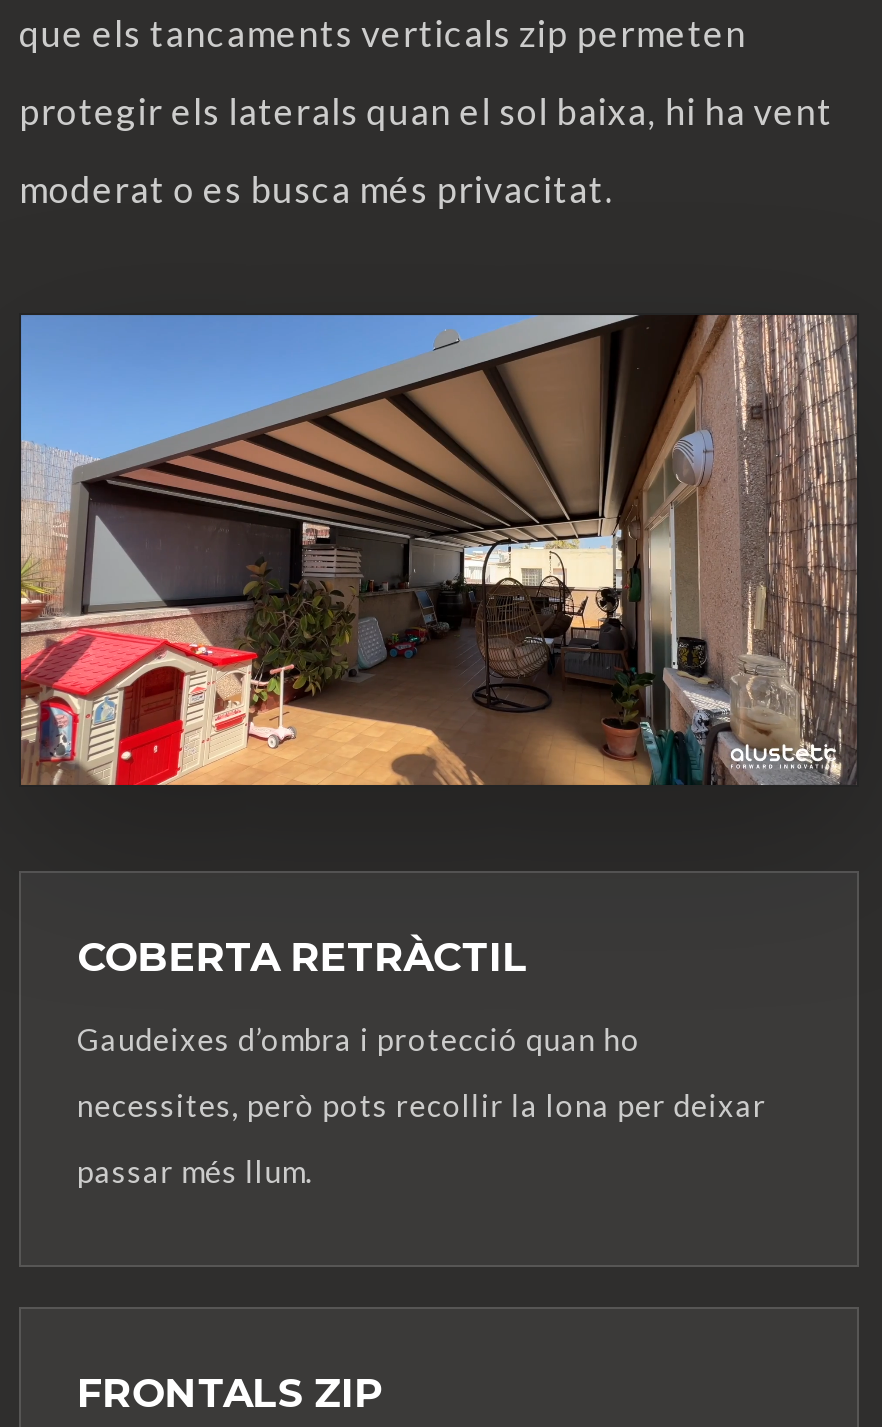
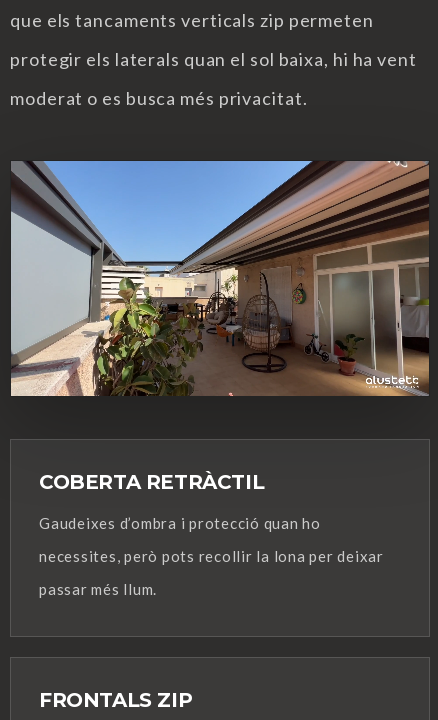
[19,313,857,787] [image] -> [10,161,429,397] [image]

